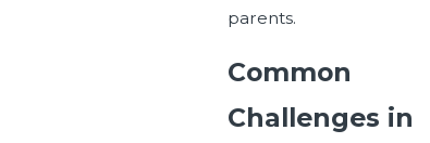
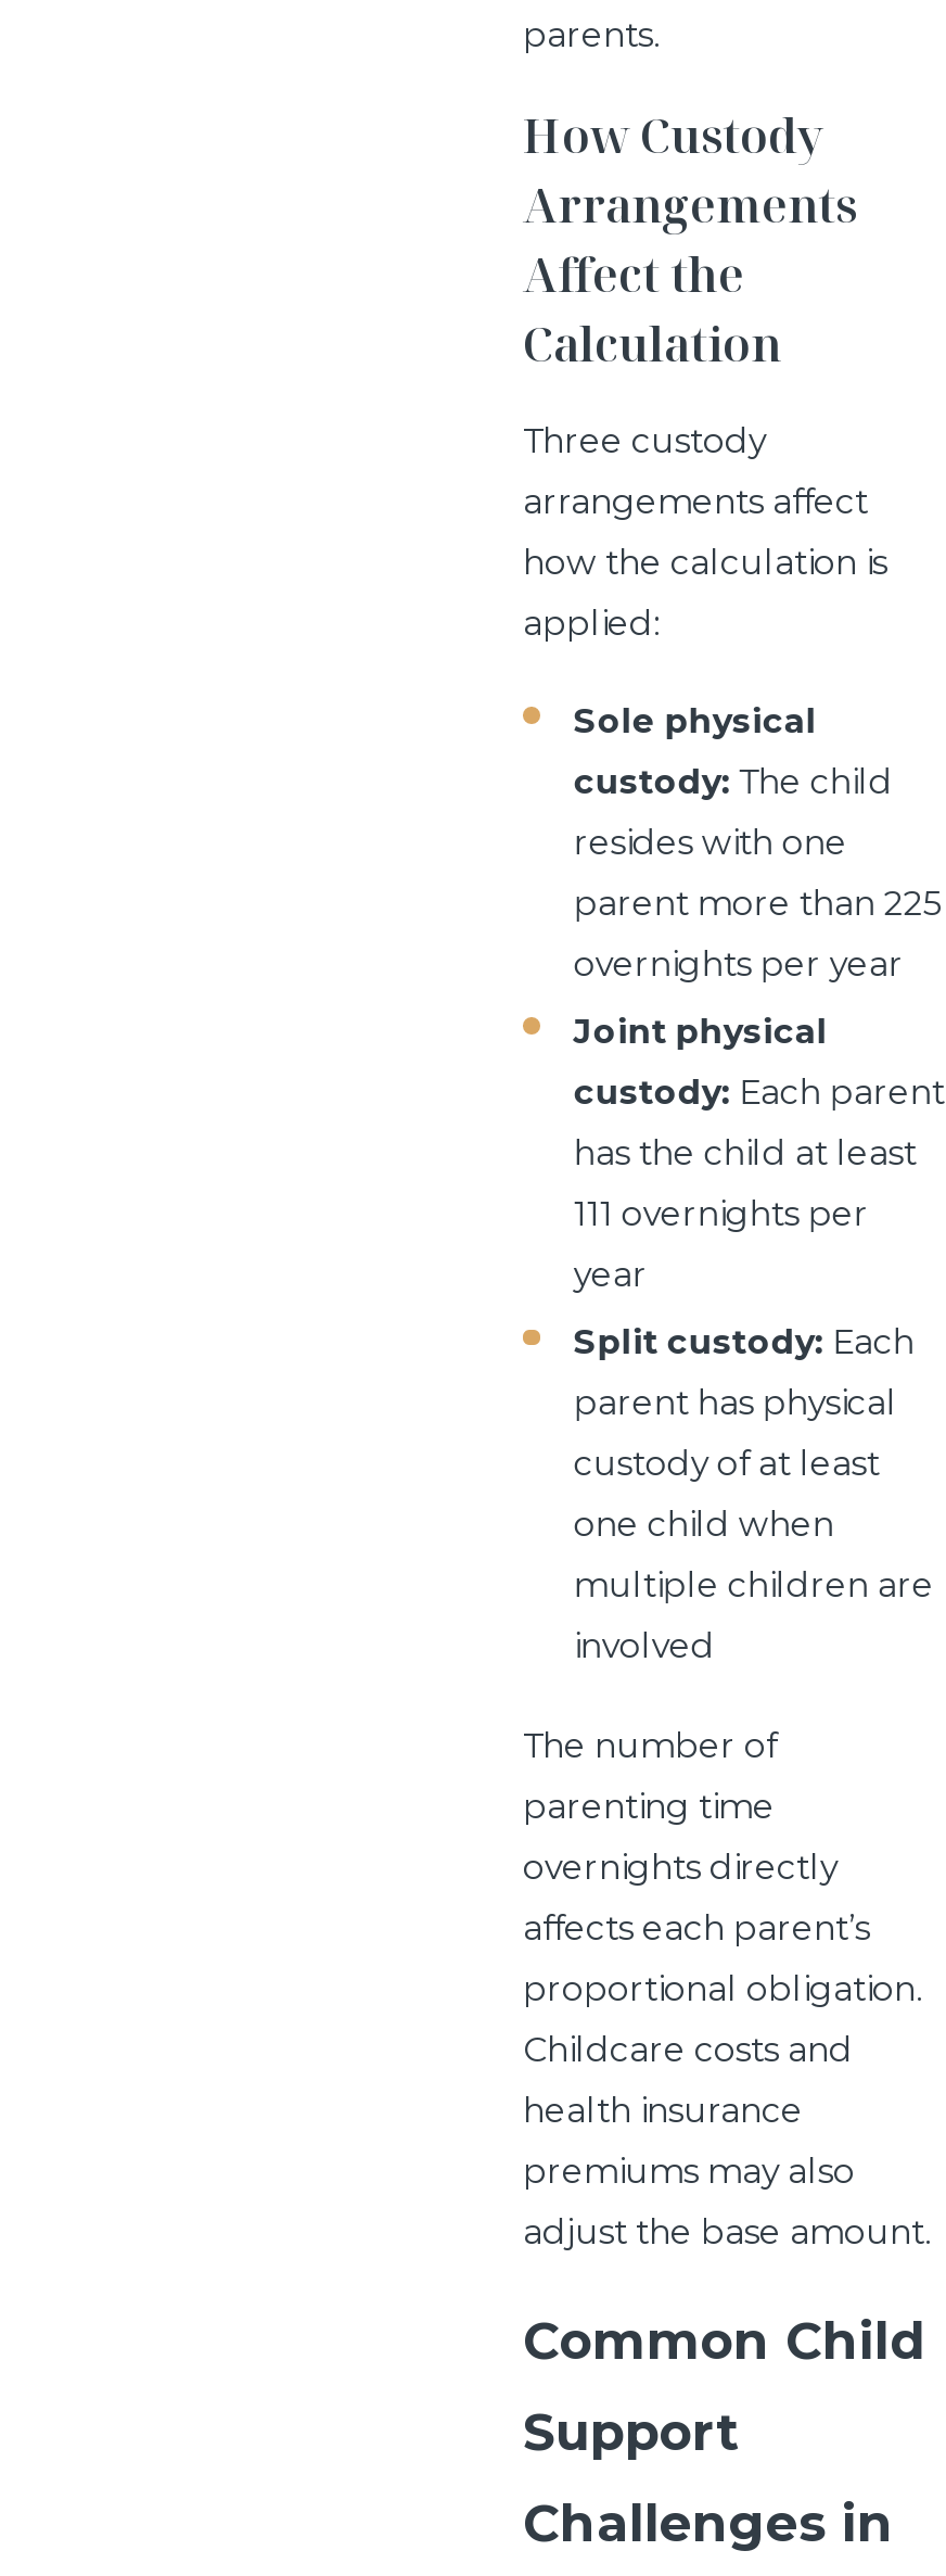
[228,57,352,88] Common -> [523,102,945,2463] How Custody | Arrangements | Affect the | Calculation | Three custody | arrangements affect | how the calculation is | applied: | Sole physical | custody: The child | resides with one | parent more than 225 | overnights per year | Joint physical | custody: Each parent | has the child at least | 111 overnights per | year | Split custody: Each | parent has physical | custody of at least | one child when | multiple children are | involved | The number of | parenting time | overnights directly | affects each parent’s | proportional obligation. | Childcare costs and | health insurance | premiums may also | adjust the base amount. | Common Child | Support

